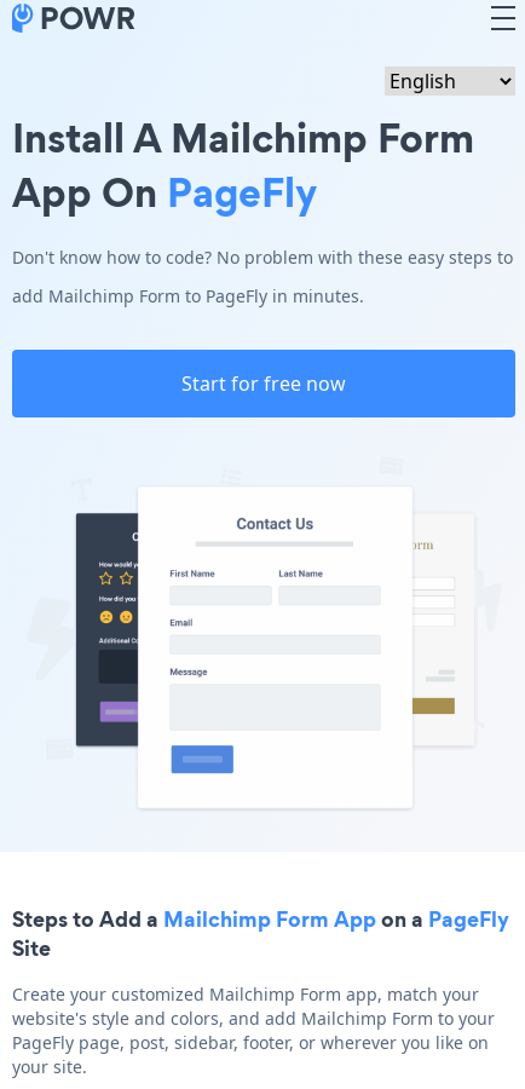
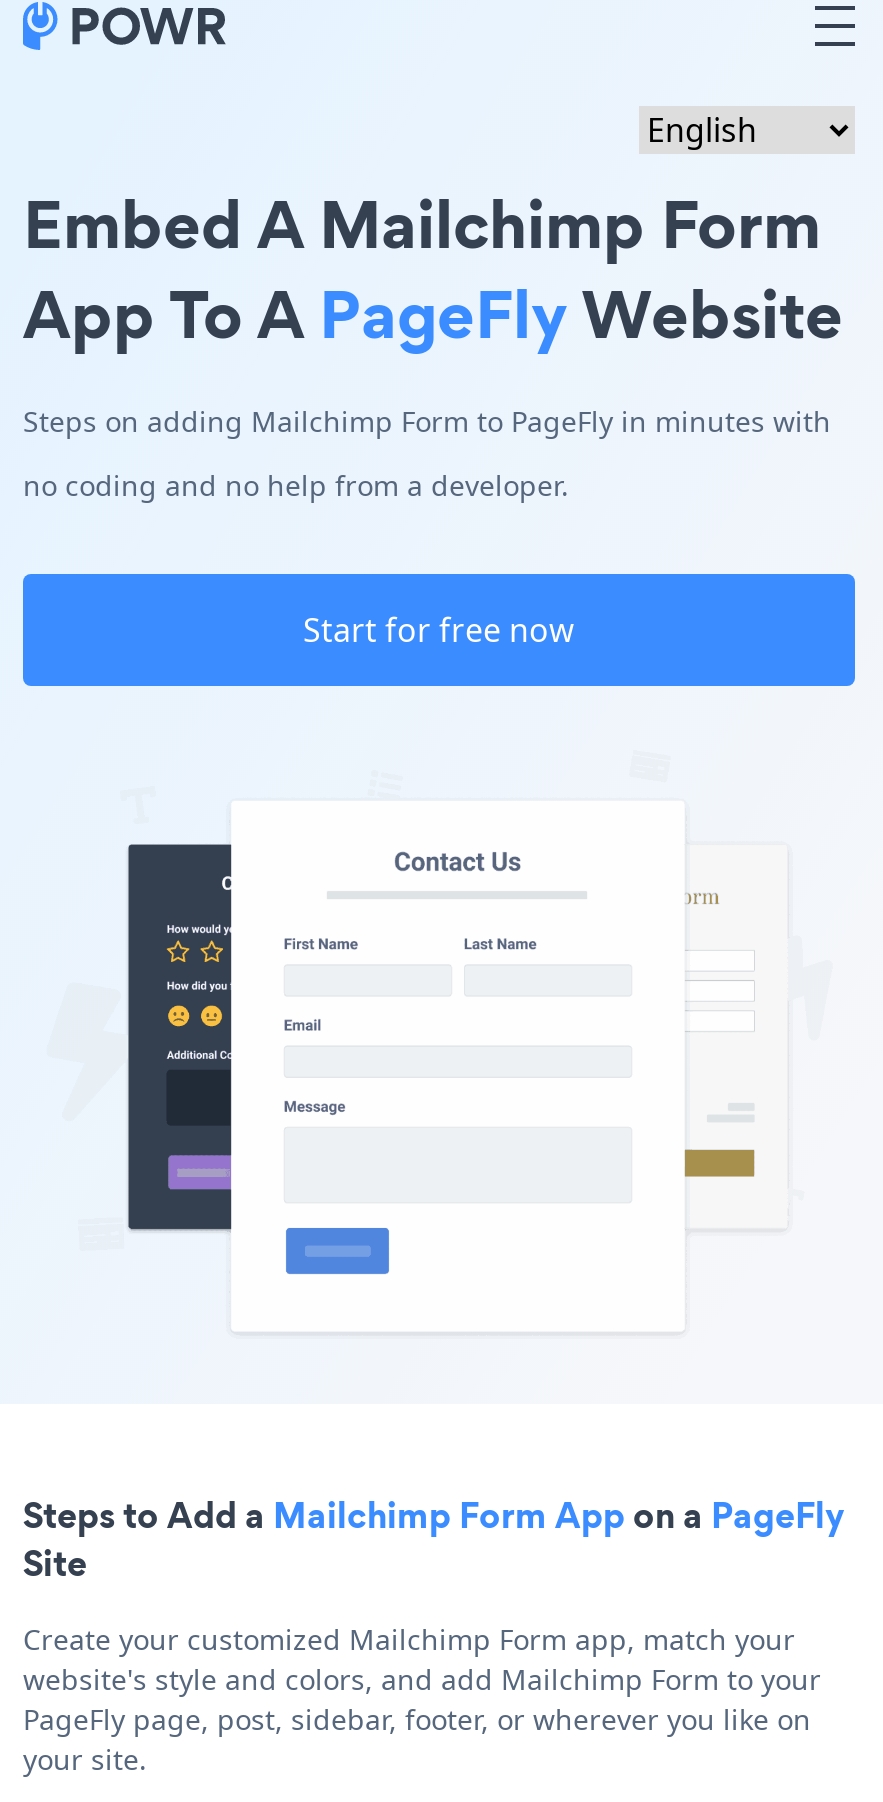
[12,109,513,269] Install A Mailchimp Form | App On PageFly | Don't know how to code? No problem with these easy steps to -> [23,176,843,440] Embed A Mailchimp Form | App To A PageFlyWebsite | Steps on adding Mailchimp Form to PageFly in minutes with
[12,284,364,307] add Mailchimp Form to PageFly in minutes. -> [23,466,569,504] no coding and no help from a developer.

